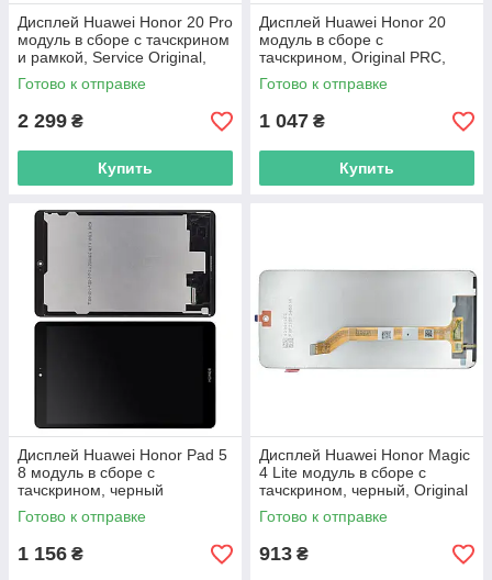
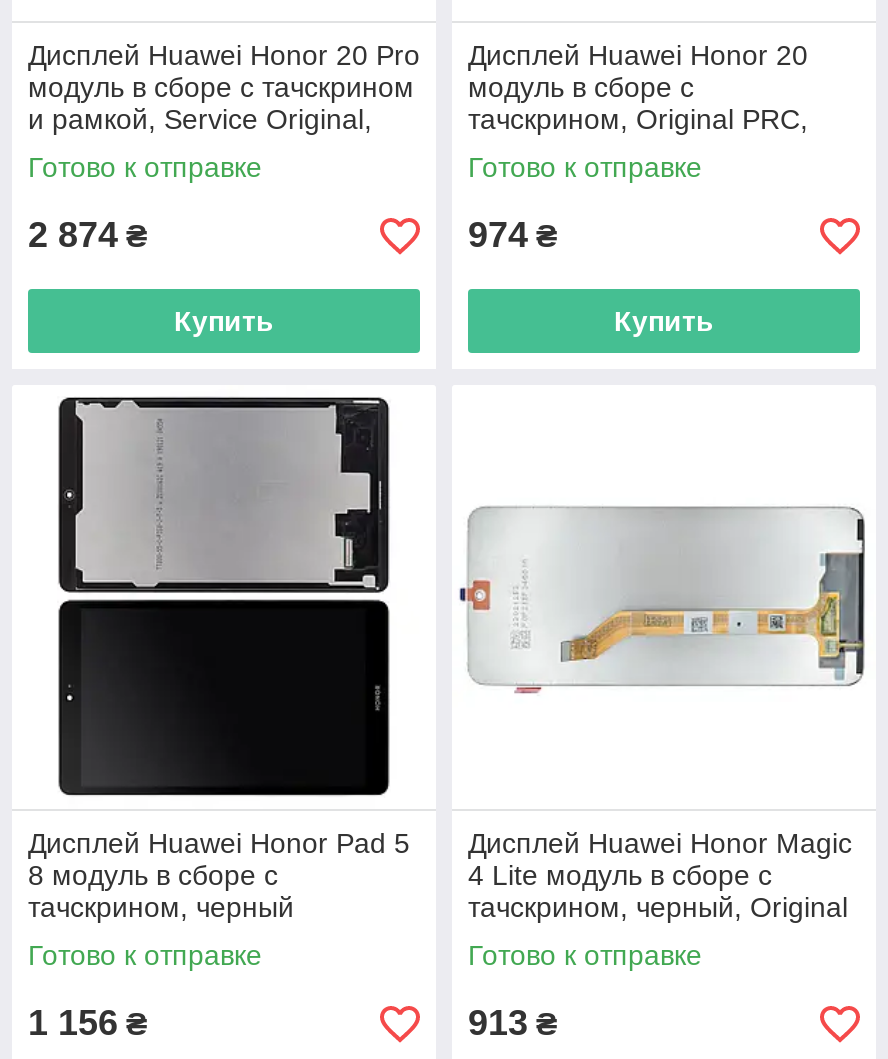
[18,110,83,132] 2 299 ₴ -> [28,215,148,255] 2 874 ₴
[259,110,325,132] 1 047 ₴ -> [468,215,558,255] 974 ₴

